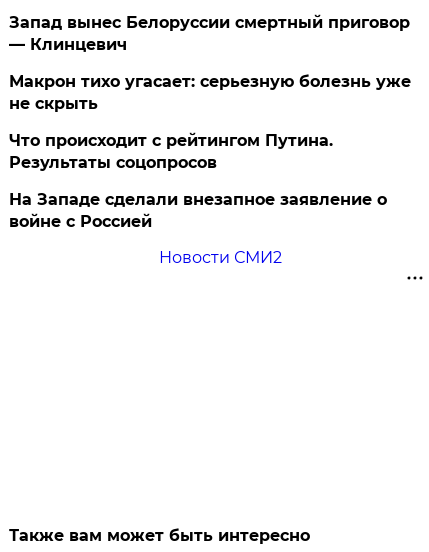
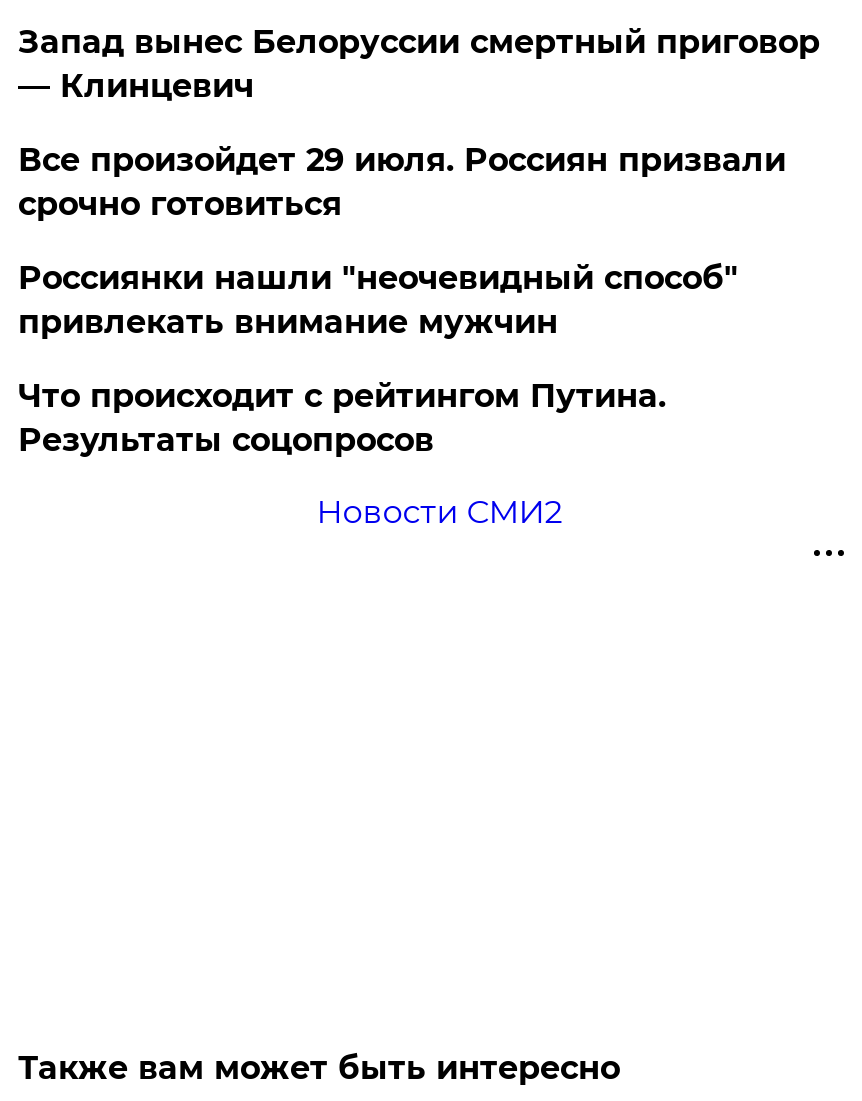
[9,72,411,113] Макрон тихо угасает: серьезную болезнь уже | не скрыть -> [18,141,786,341] Все произойдет 29 июля. Россиян призвали | срочно готовиться | Россиянки нашли "неочевидный способ" | привлекать внимание мужчин
moved [9,131,333,172] -> [18,377,666,459]: Что происходит с рейтингом Путина. | Результаты соцопросов
[9,190,387,231] На Западе сделали внезапное заявление о | войне с Россией -> none

